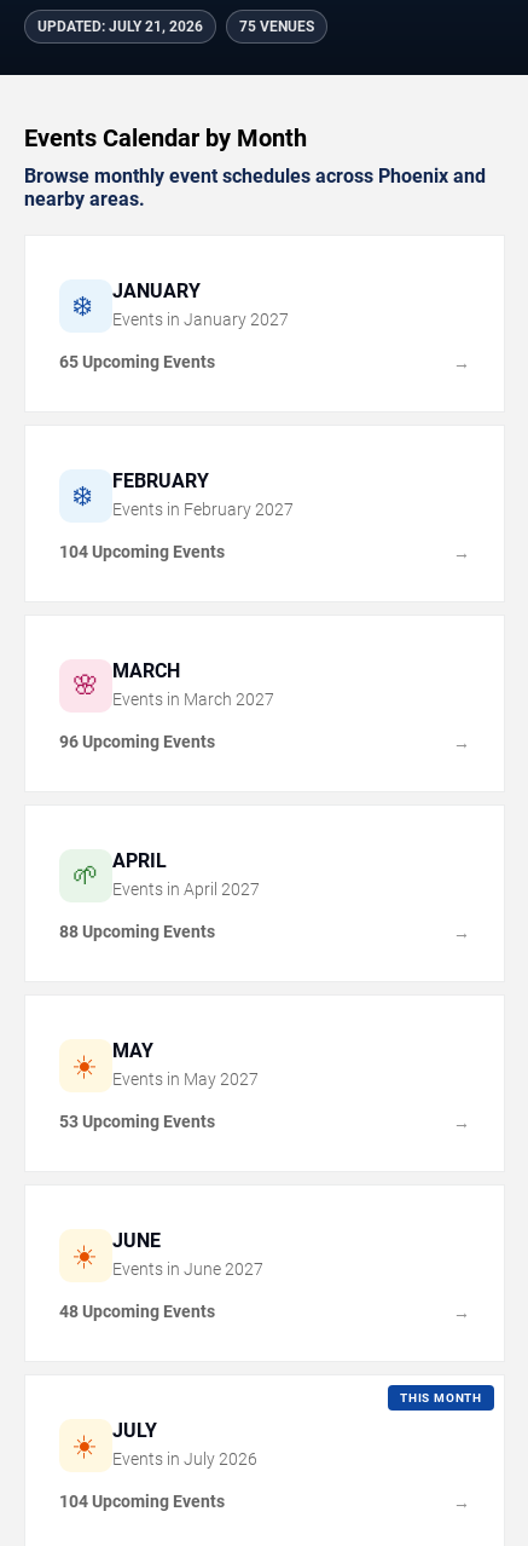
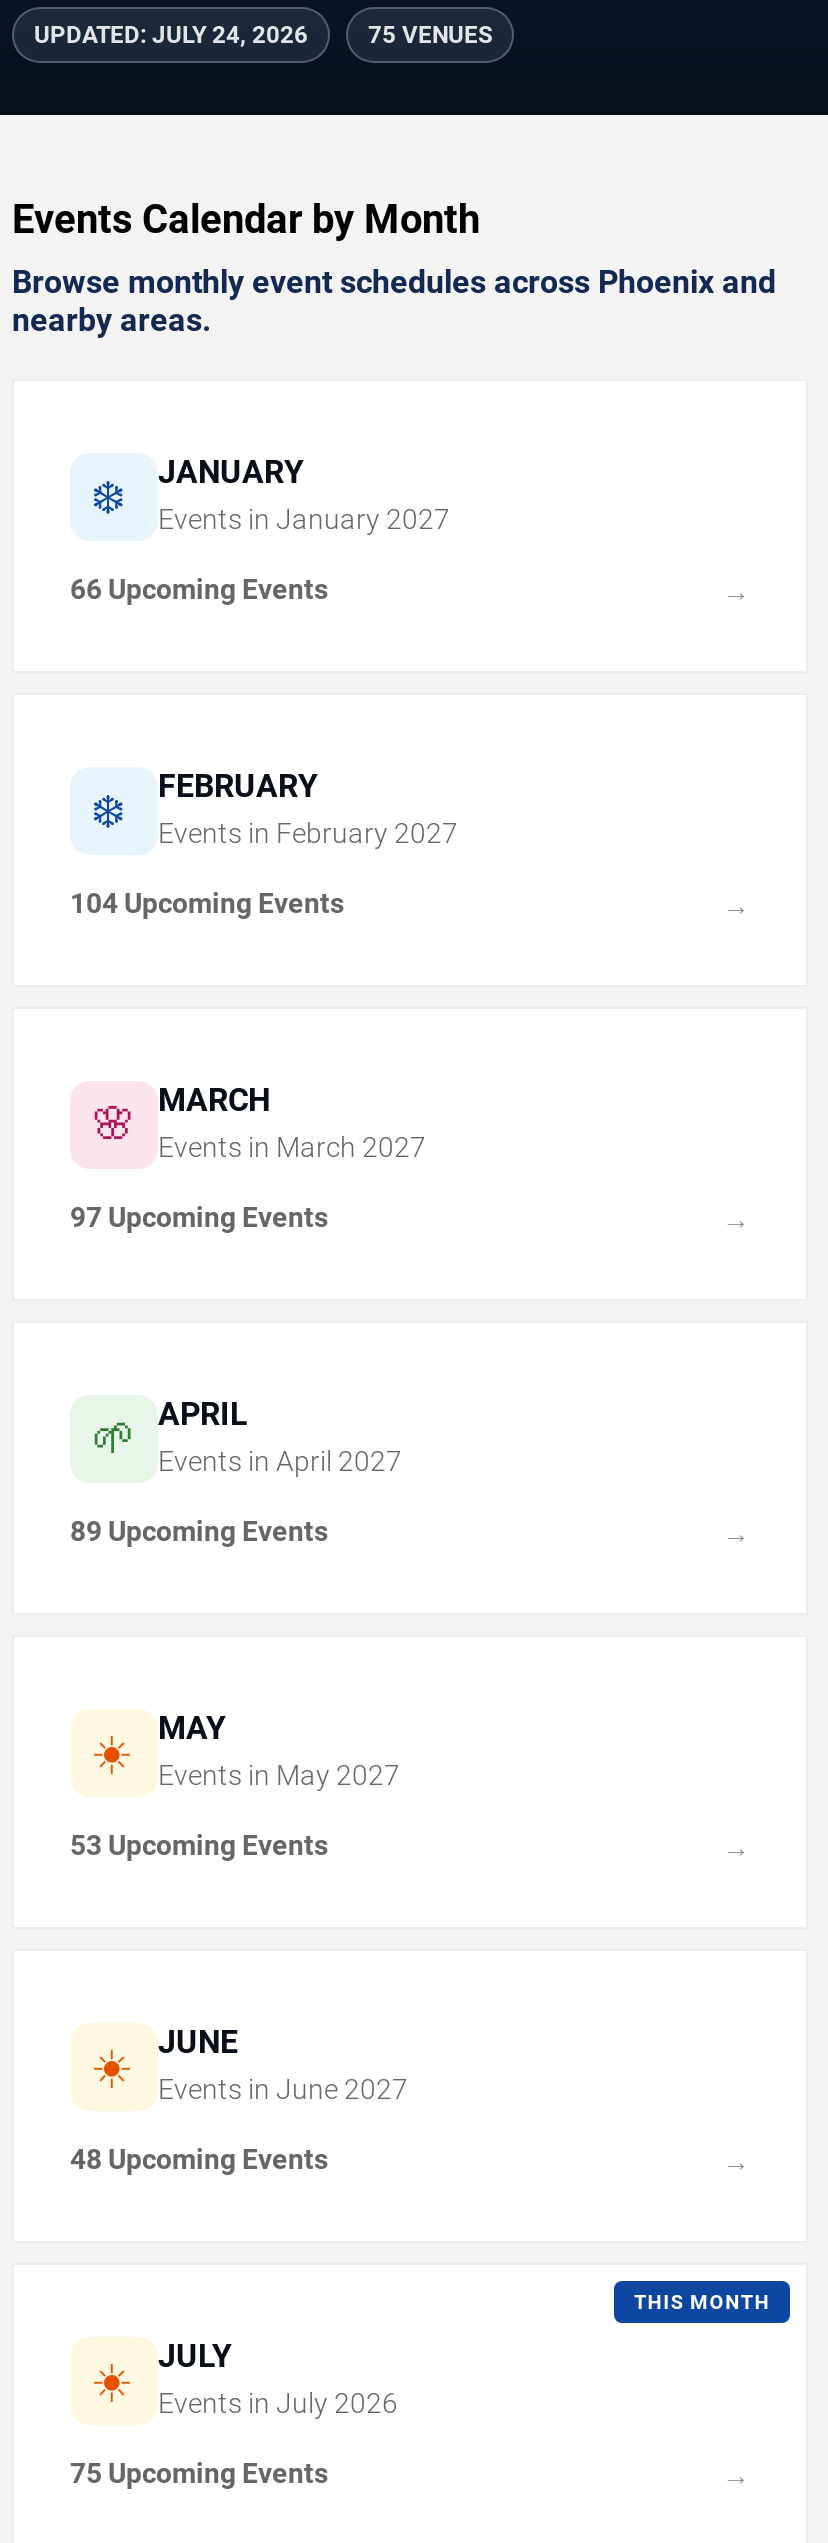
[37,19,203,36] UPDATED: JULY 21, 2026 -> [34,22,308,50] UPDATED: JULY 24, 2026
[59,353,215,372] 65 Upcoming Events -> [70,574,328,606] 66 Upcoming Events
[59,732,215,752] 96 Upcoming Events -> [70,1202,328,1234] 97 Upcoming Events
[59,922,215,942] 88 Upcoming Events -> [70,1516,328,1548] 89 Upcoming Events
[59,1492,225,1511] 104 Upcoming Events -> [70,2458,328,2490] 75 Upcoming Events

